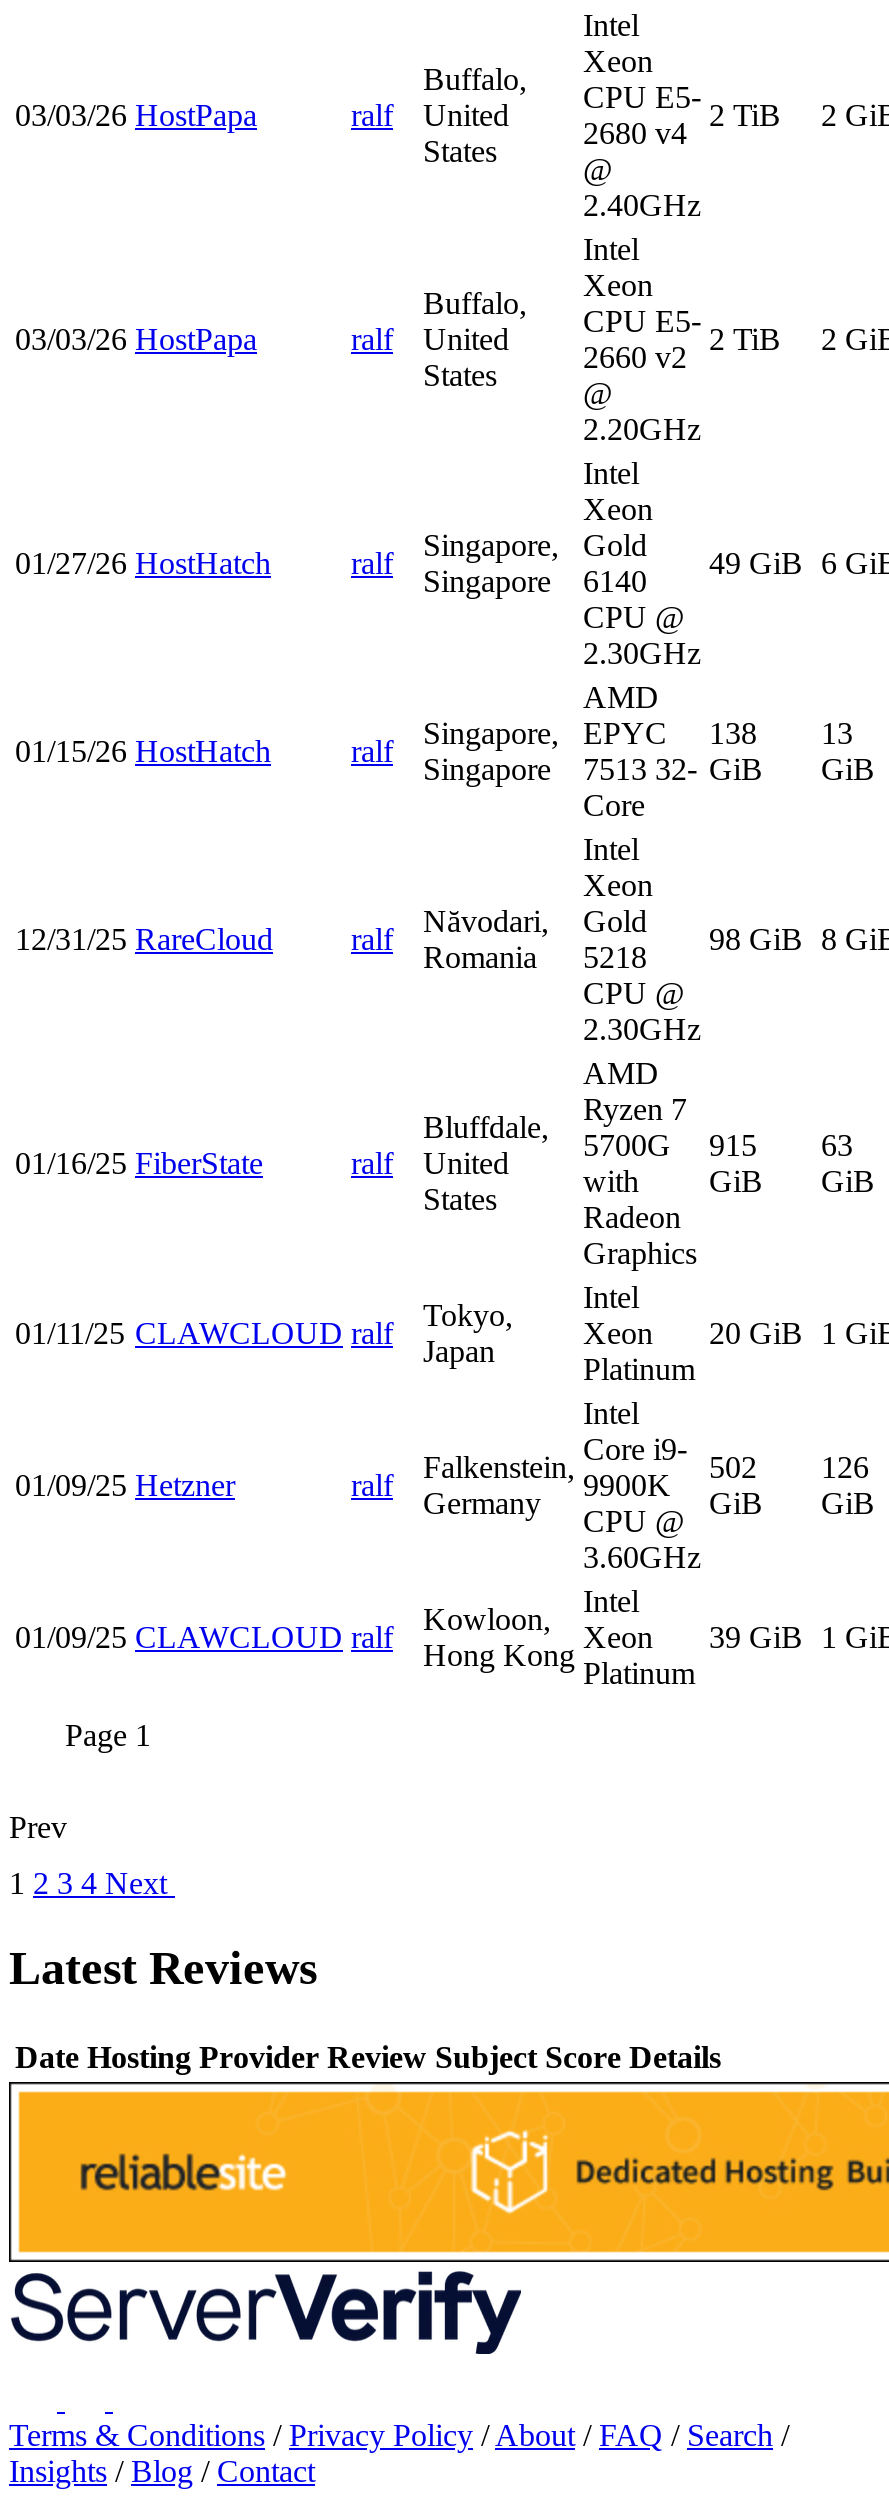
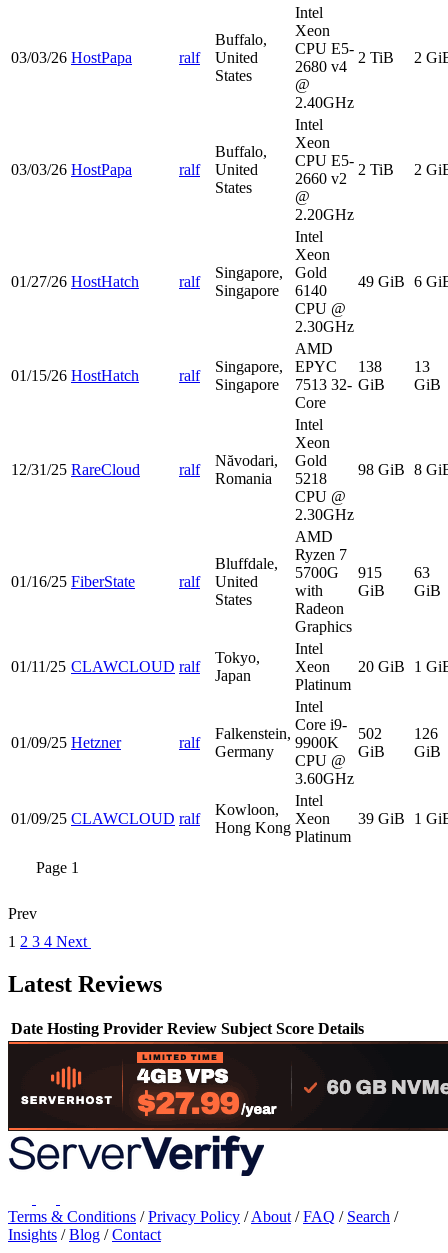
[9,2080,883,2292] [image] -> [8,1041,445,1143] [image]

